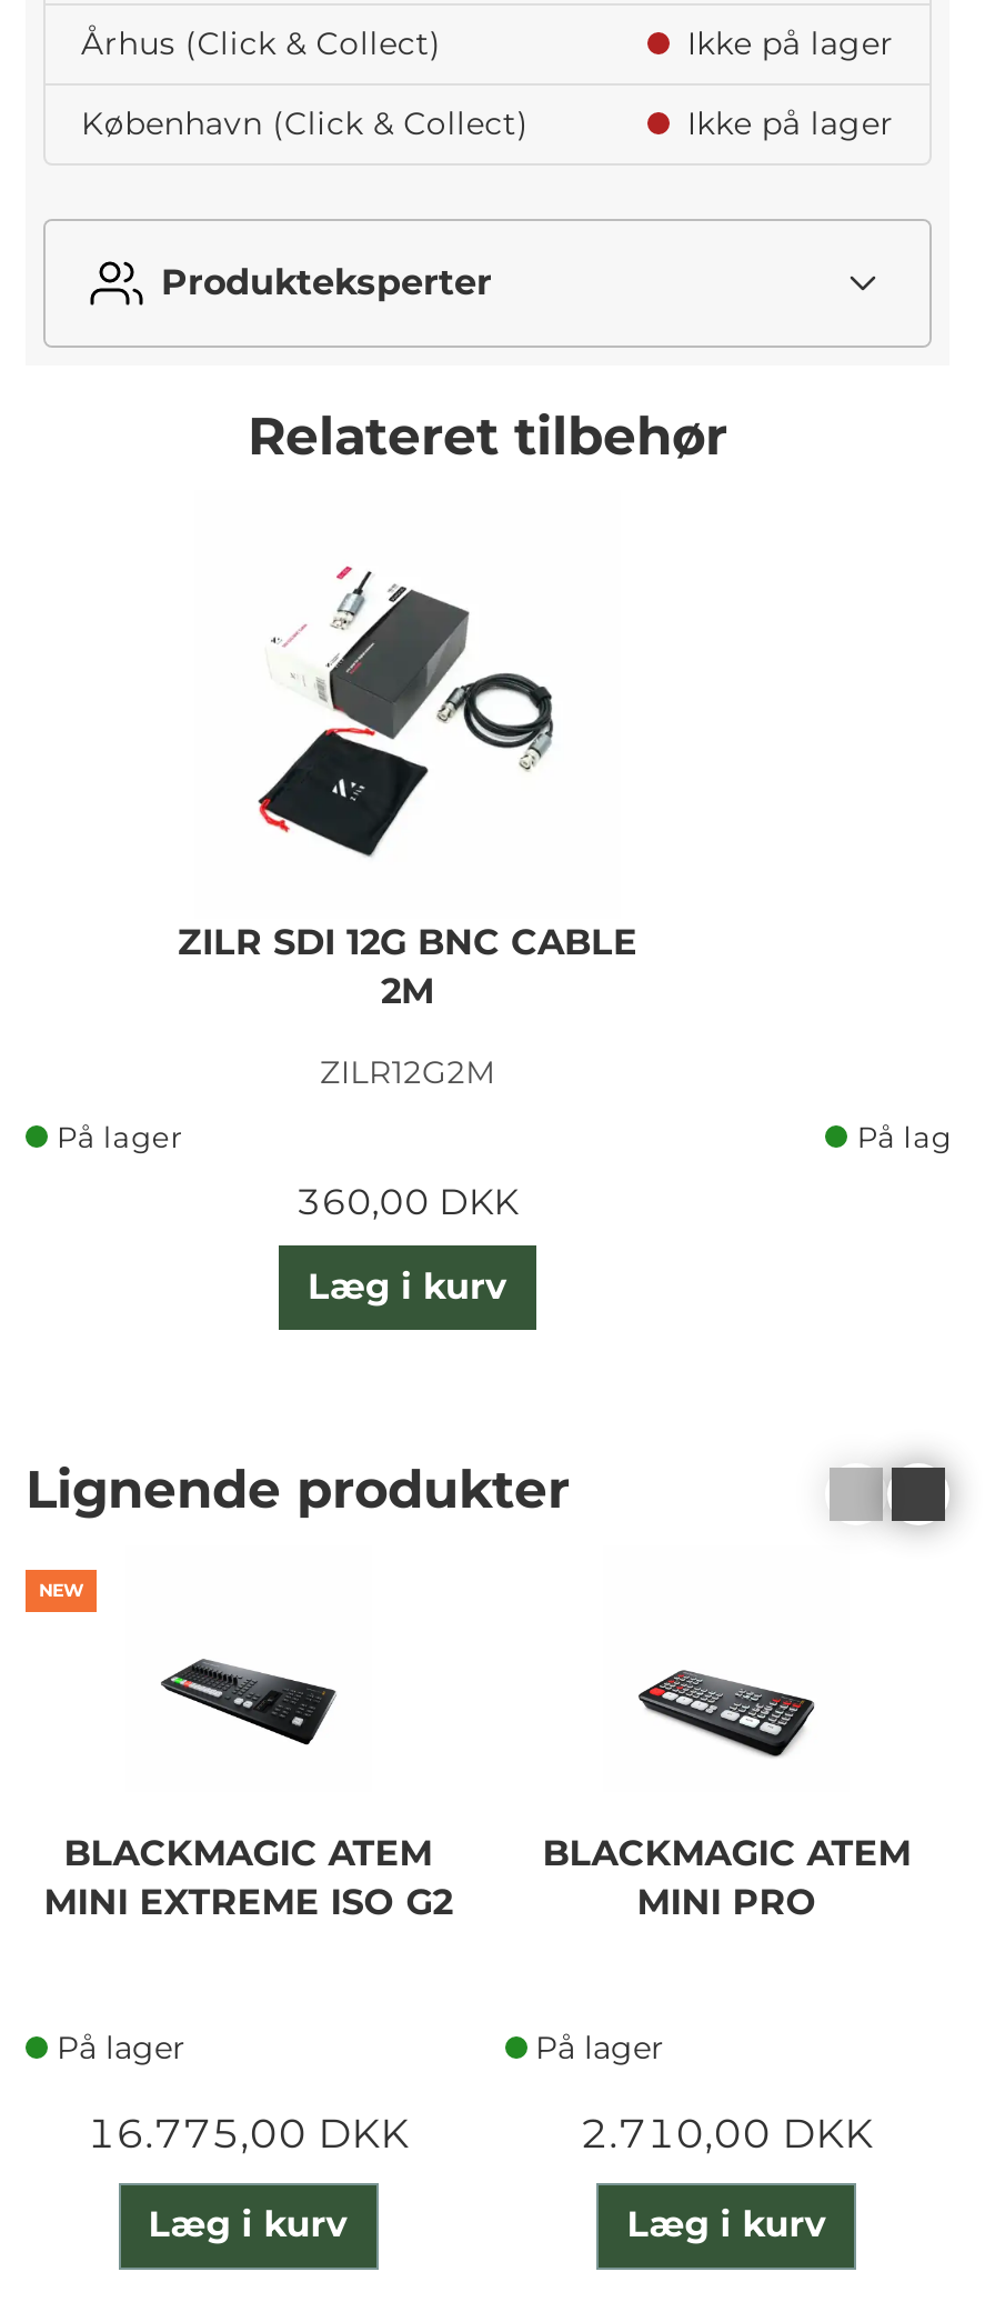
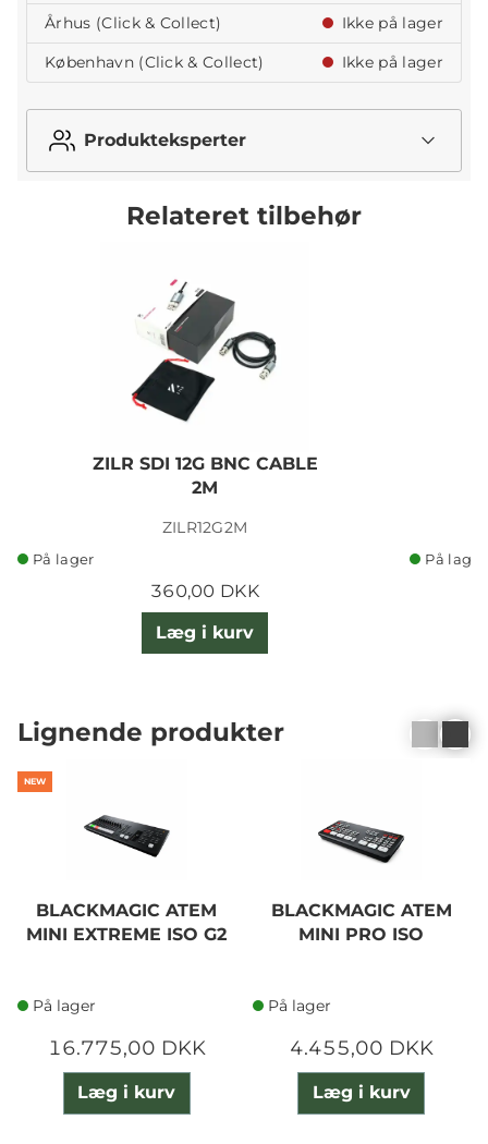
[637,1881,817,1923] MINI PRO -> [299,924,424,945] MINI PRO ISO
[580,2110,874,2159] 2.710,00 DKK -> [290,1036,433,1060] 4.455,00 DKK

